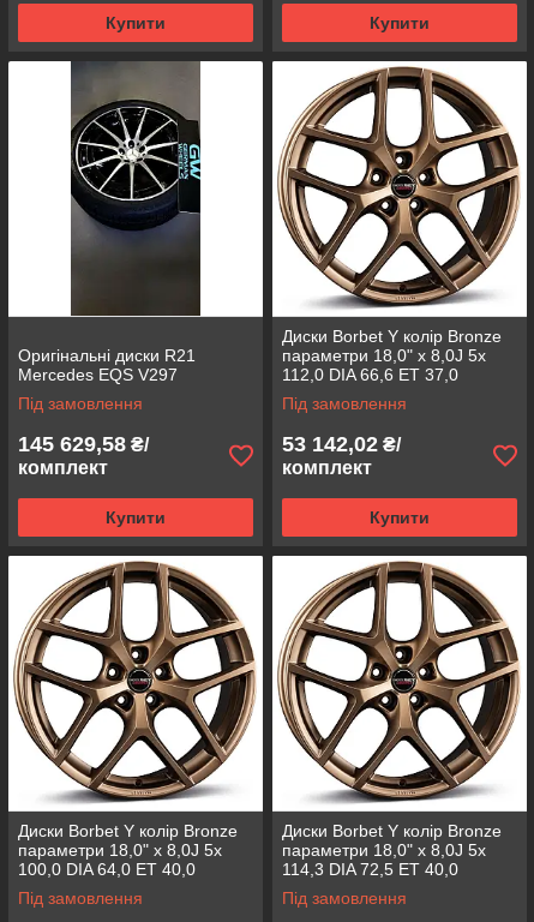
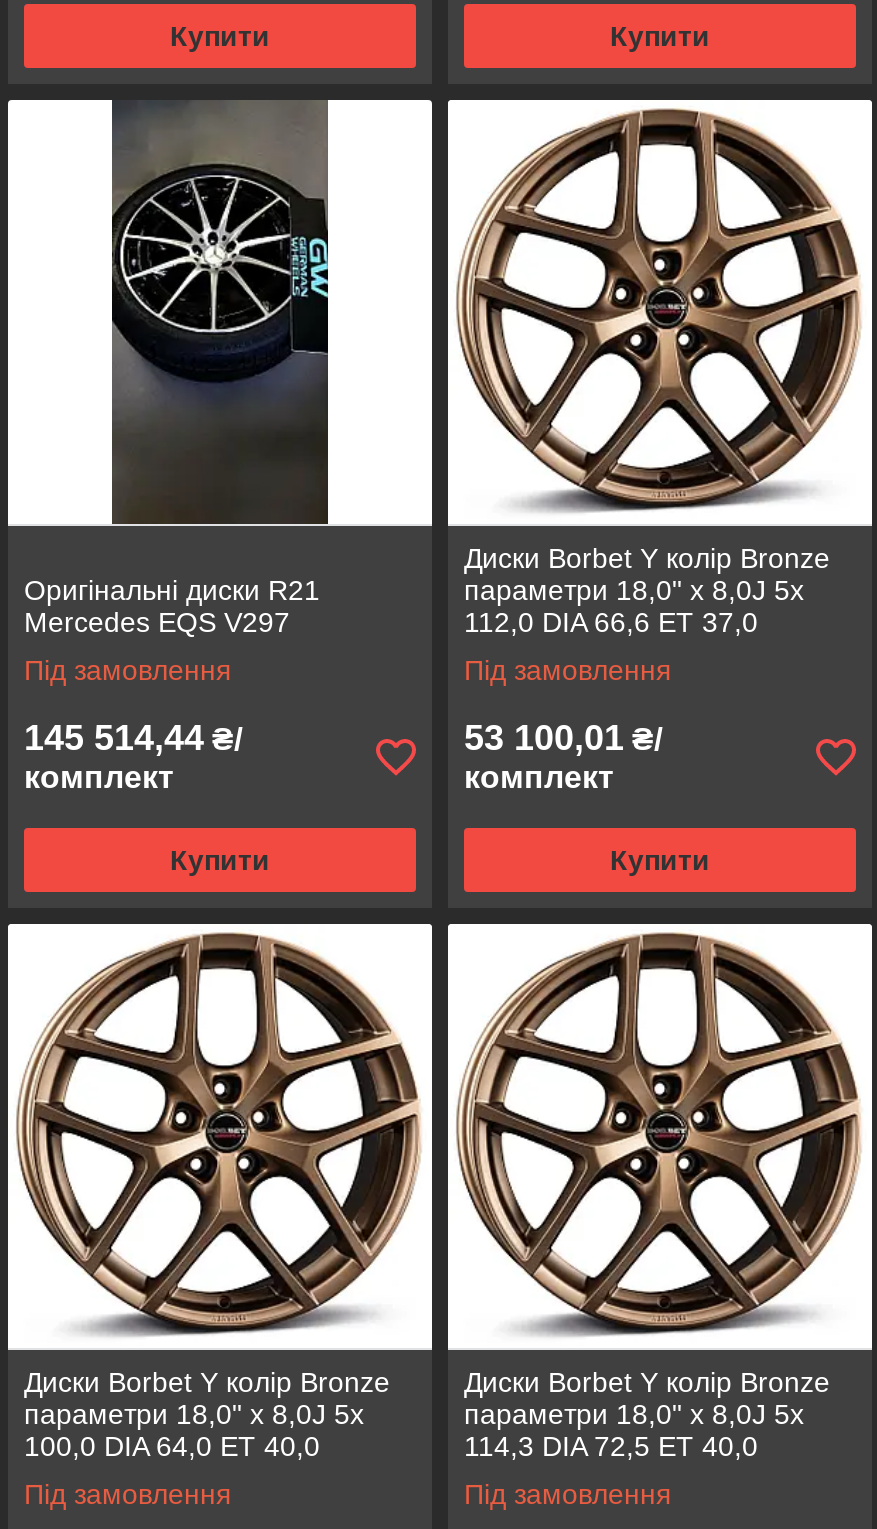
[18,432,149,456] 145 629,58 ₴/ -> [24,718,242,758] 145 514,44 ₴/
[282,432,401,456] 53 142,02 ₴/ -> [464,718,662,758] 53 100,01 ₴/

